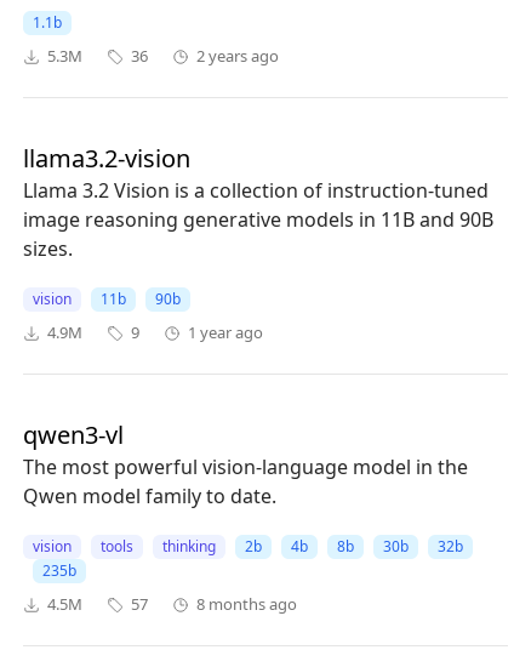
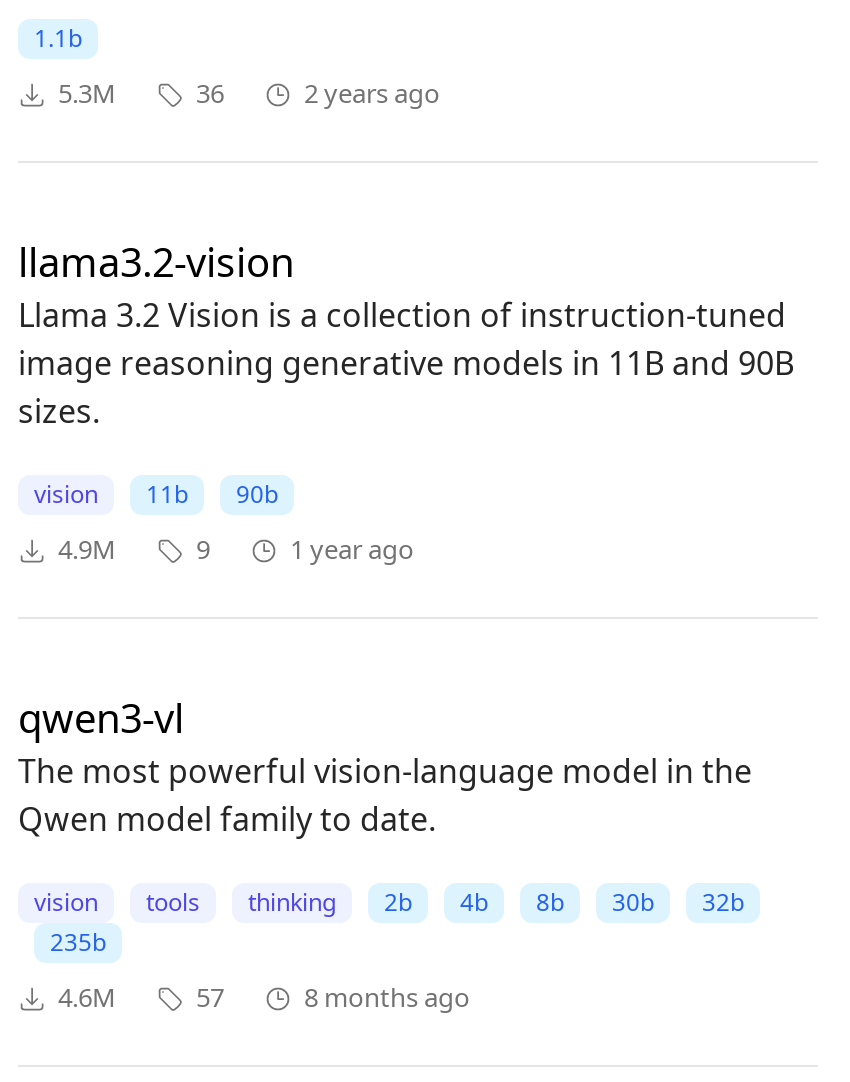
[47,593,82,615] 4.5M -> [58,979,116,1015] 4.6M

